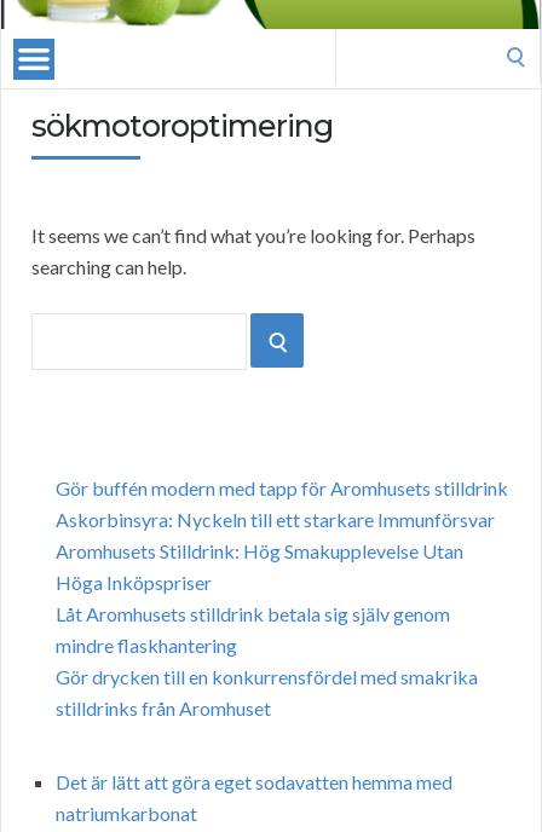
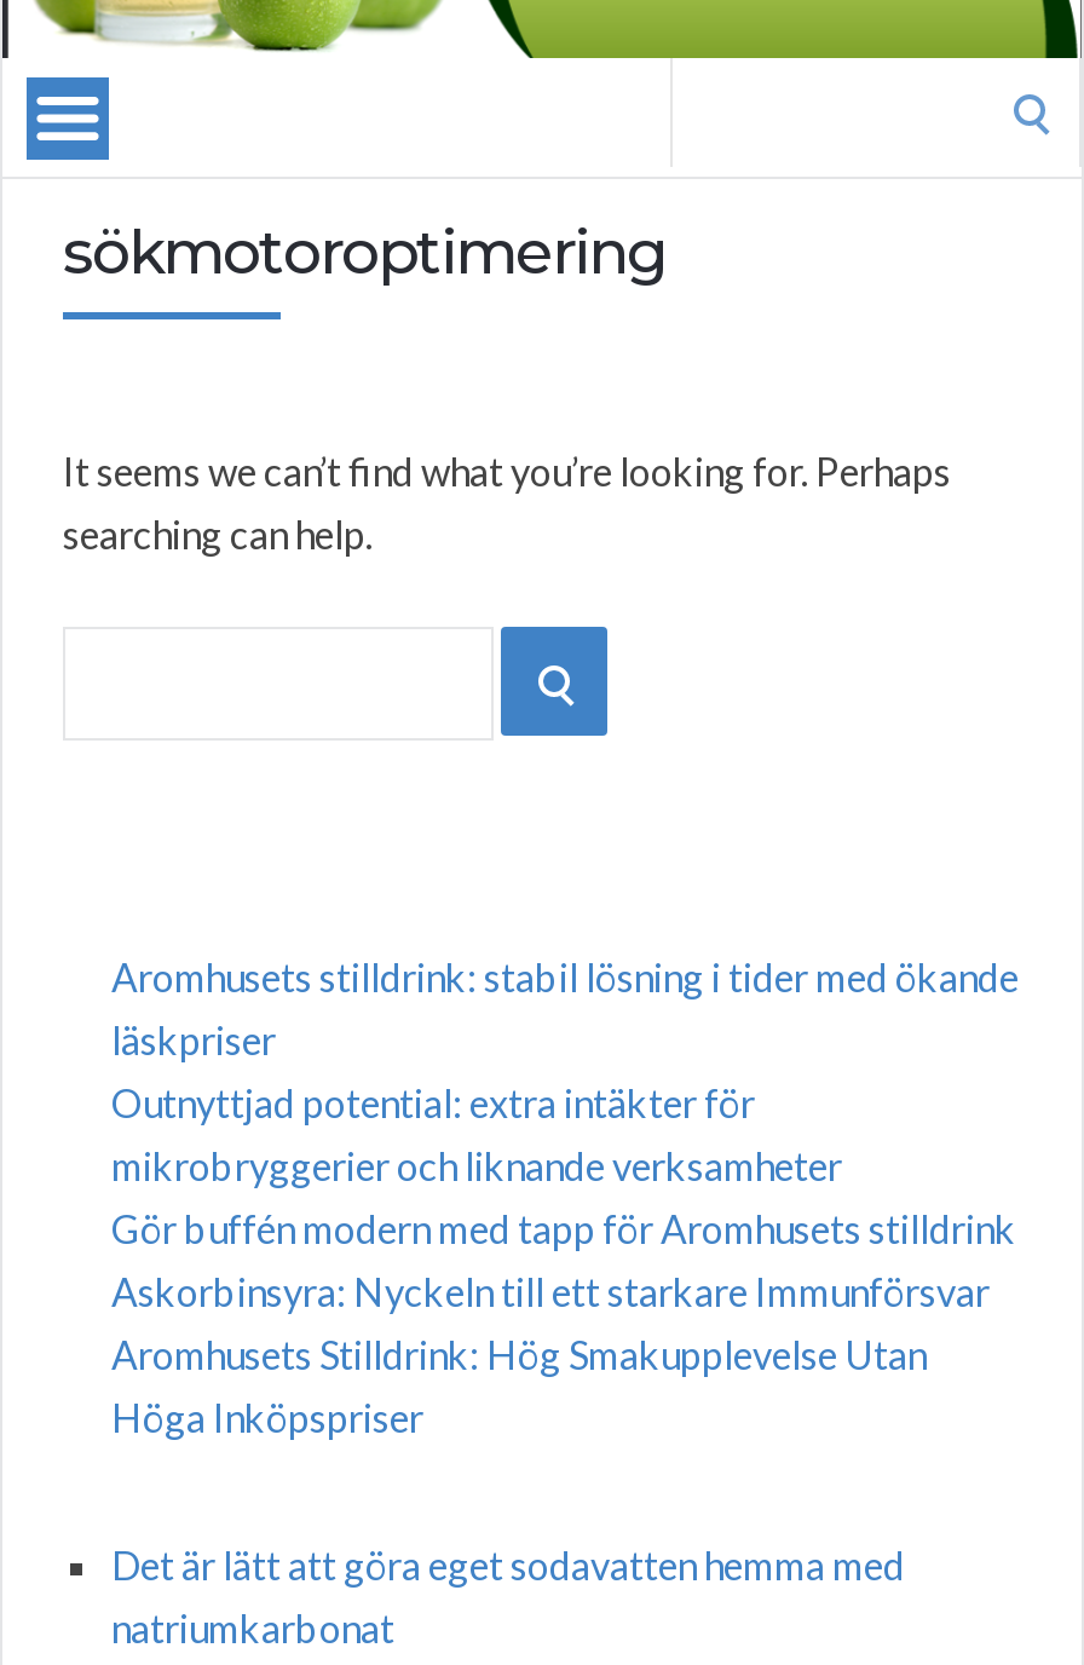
none -> [111,954,1019,1188] Aromhusets stilldrink: stabil lösning i tider med ökande | läskpriser | Outnyttjad potential: extra intäkter för | mikrobryggerier och liknande verksamheter
moved [56,477,508,594] -> [111,1205,1016,1440]: Gör buffén modern med tapp för Aromhusets stilldrink | Askorbinsyra: Nyckeln till ett starkare Immunförsvar | Aromhusets Stilldrink: Hög Smakupplevelse Utan | Höga Inköpspriser
[56,602,478,720] Låt Aromhusets stilldrink betala sig själv genom | mindre flaskhantering | Gör drycken till en konkurrensfördel med smakrika | stilldrinks från Aromhuset -> none

